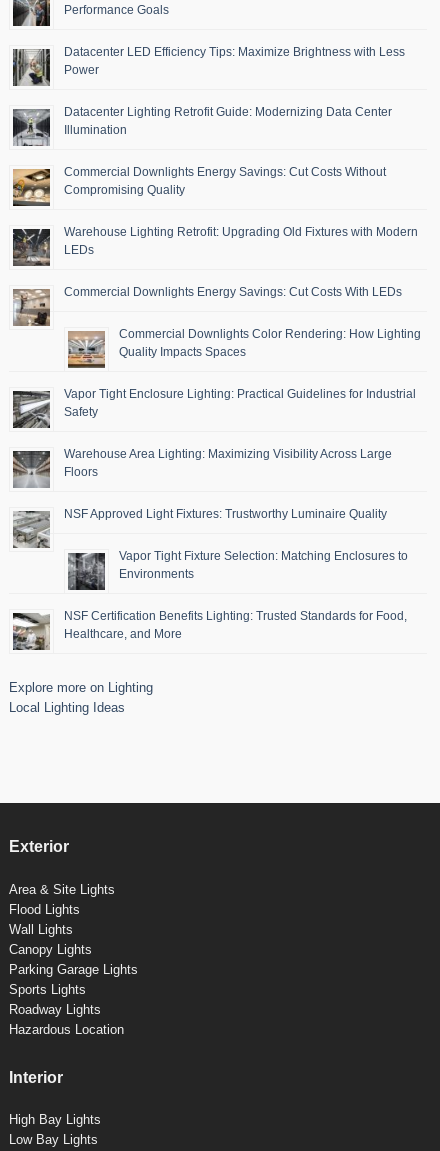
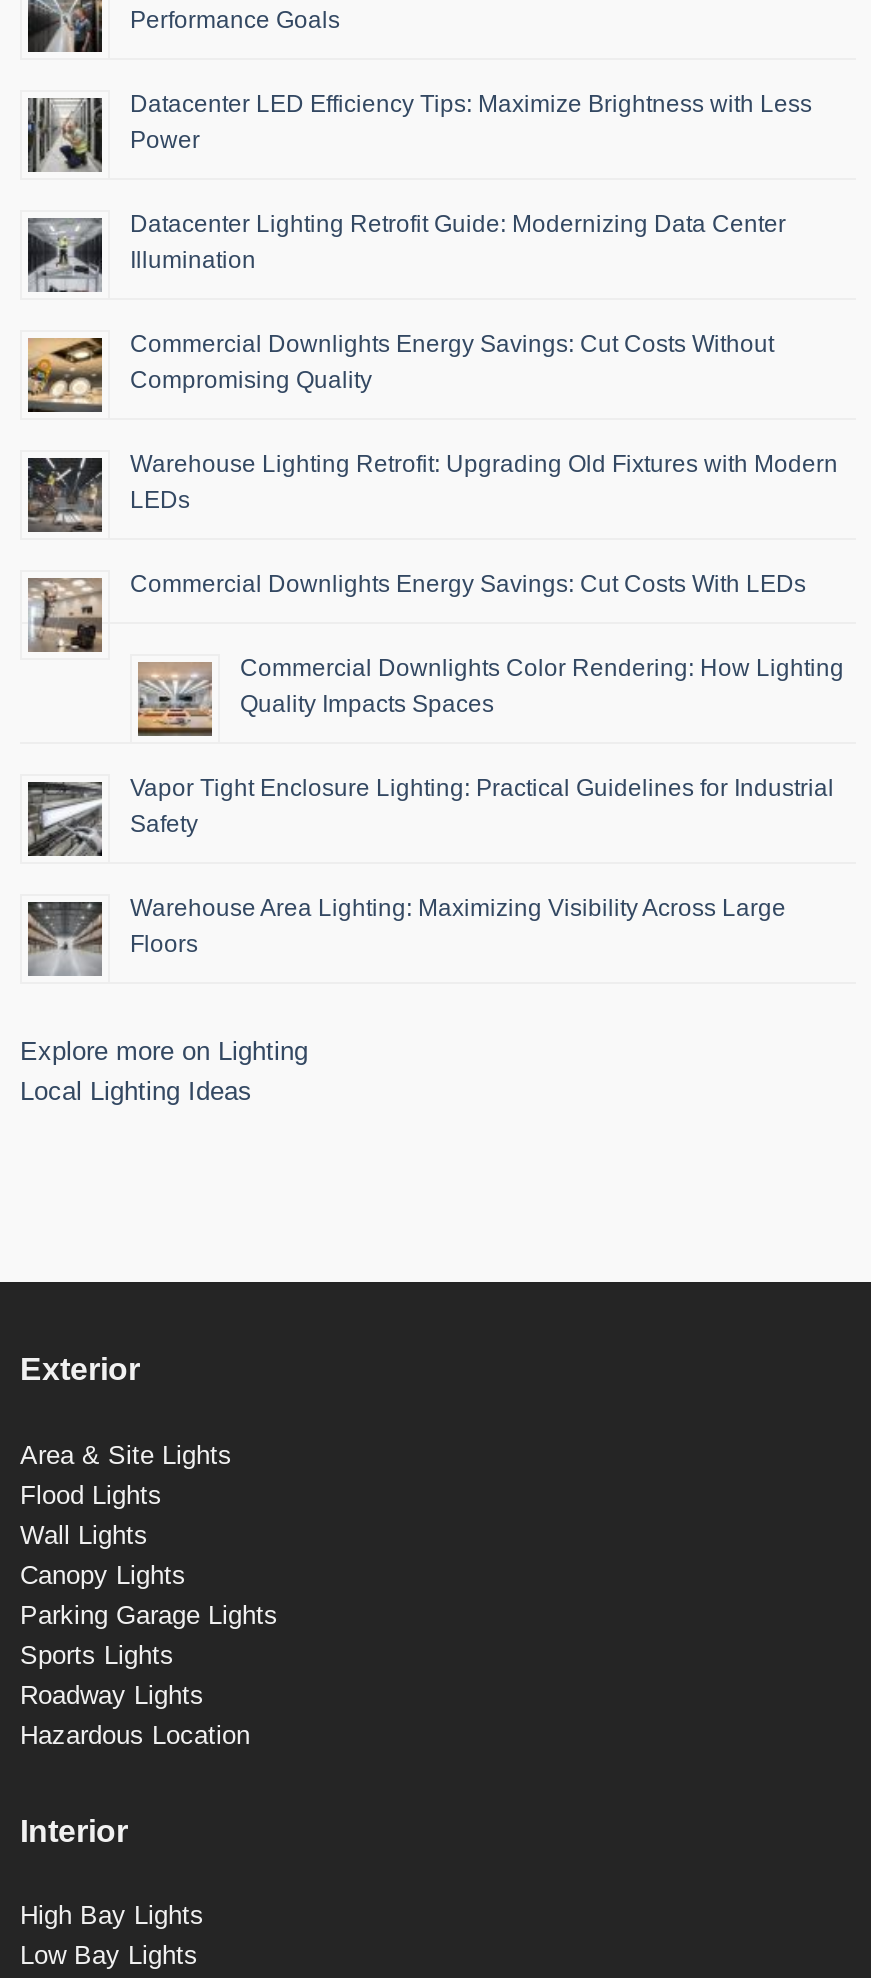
[12,507,408,641] [image] | NSF Approved Light Fixtures: Trustworthy Luminaire Quality | Vapor Tight Fixture Selection: Matching Enclosures to | Environments | NSF Certification Benefits Lighting: Trusted Standards for Food, | Healthcare, and More -> none
[67,552,106,591] [image] -> none
[13,613,49,650] [image] -> none

